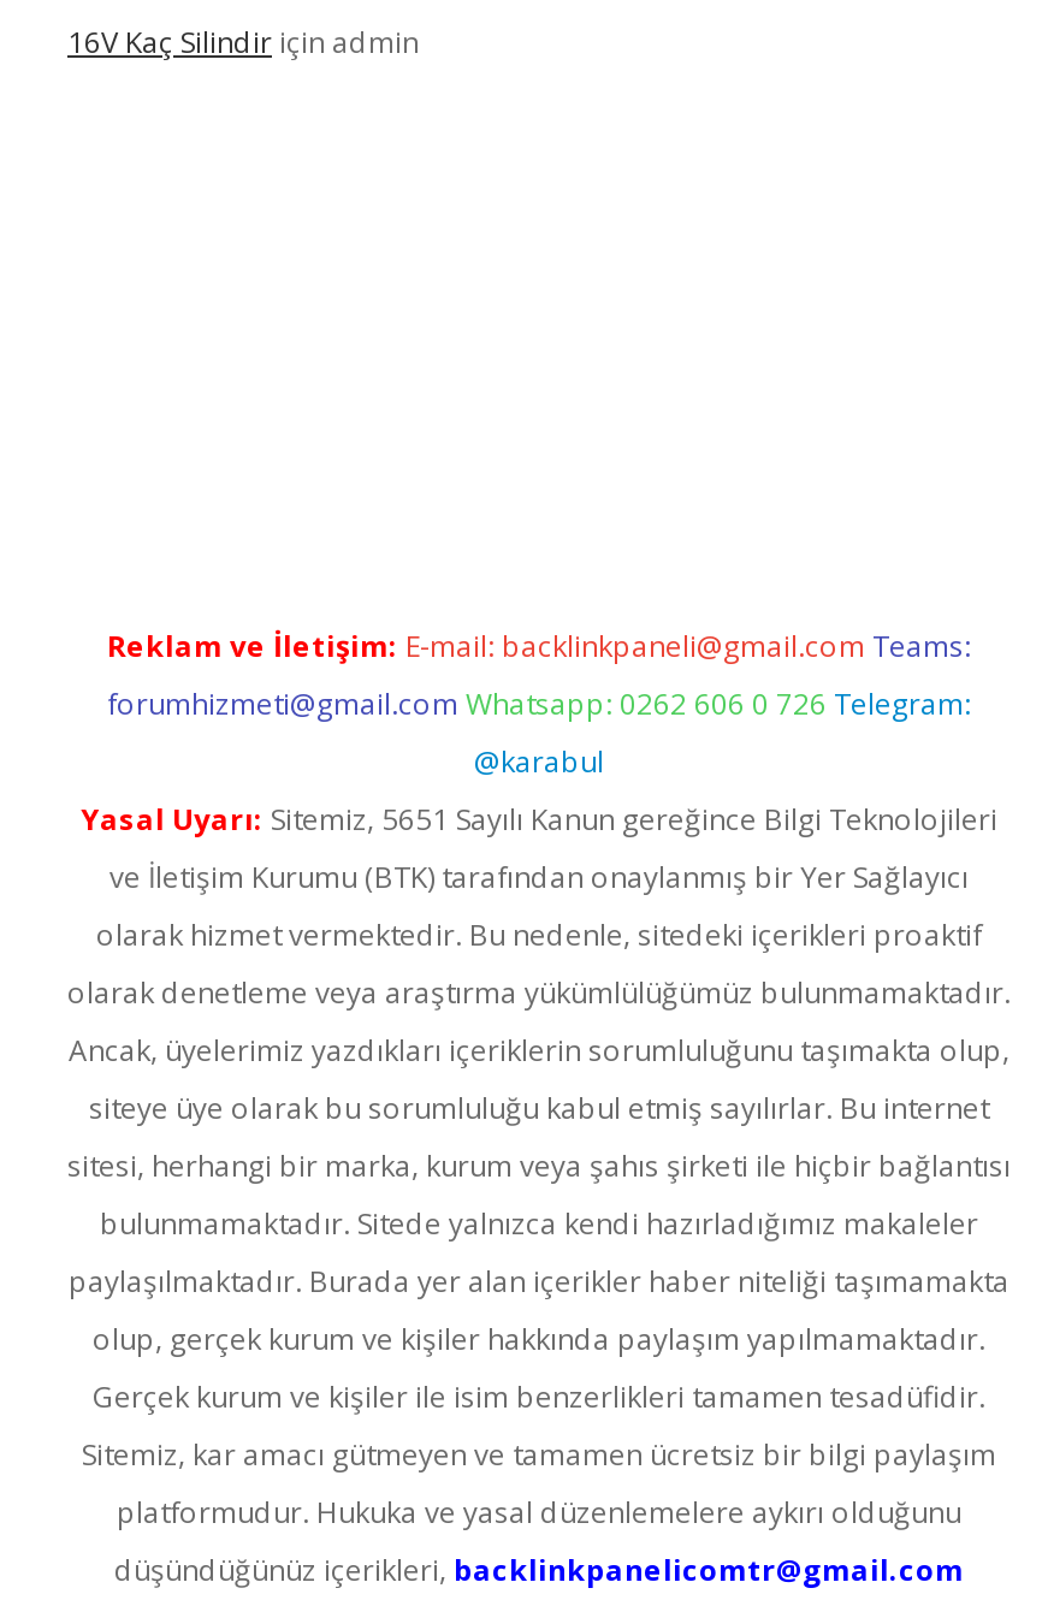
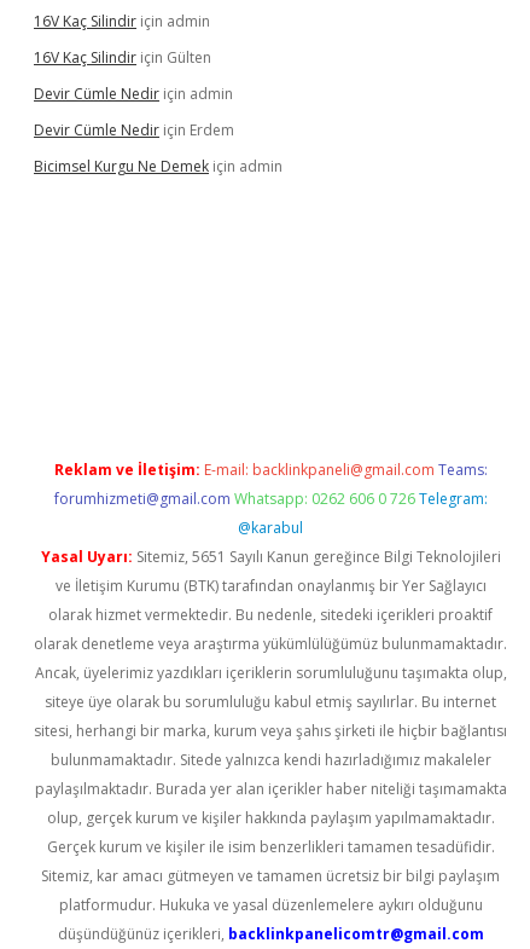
none -> [34,47,283,177] 16V Kaç Silindir için Gülten | Devir Cümle Nedir için admin | Devir Cümle Nedir için Erdem | Bicimsel Kurgu Ne Demek için admin

